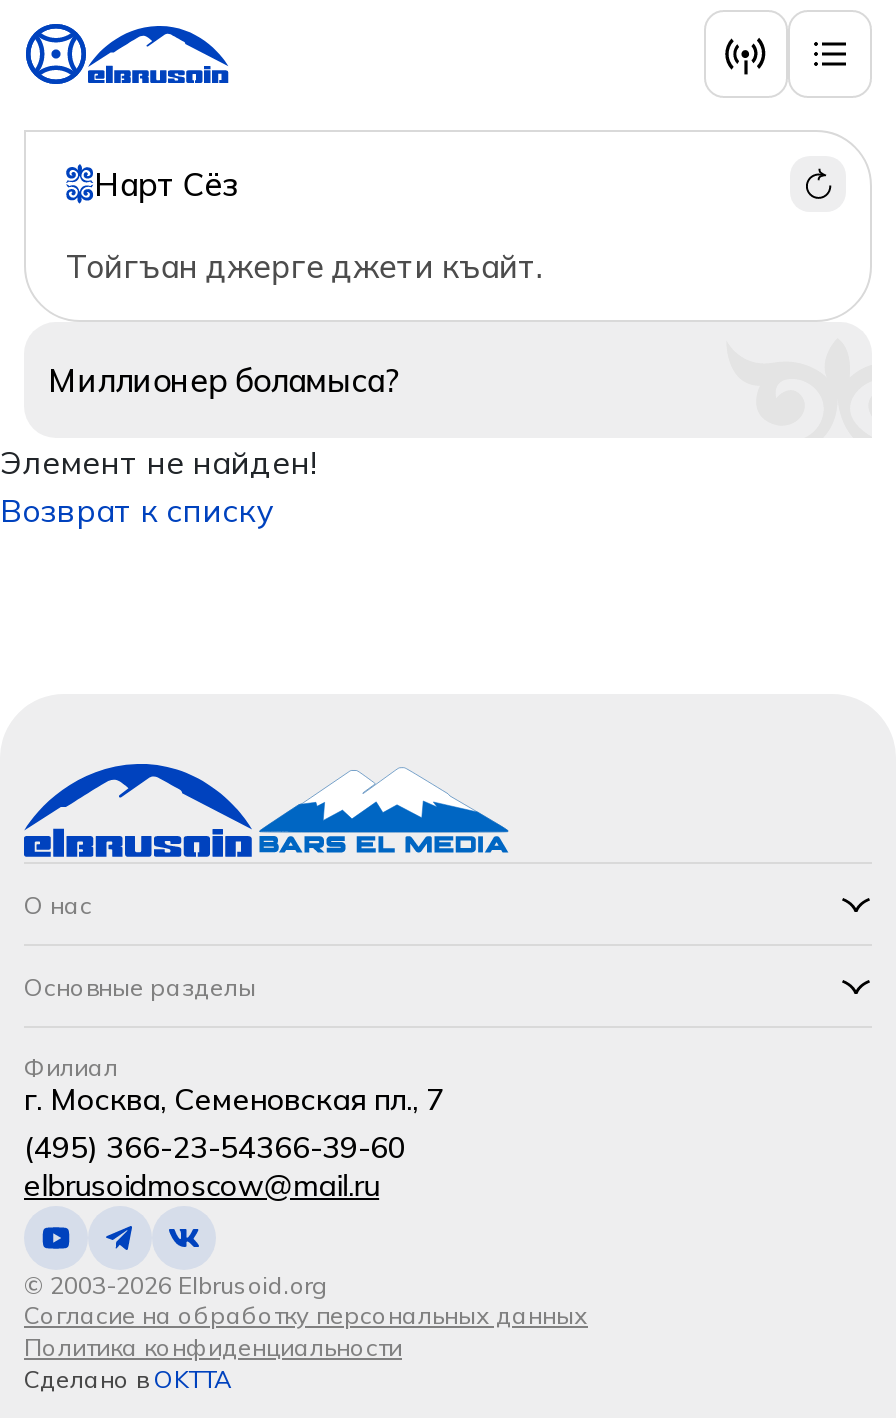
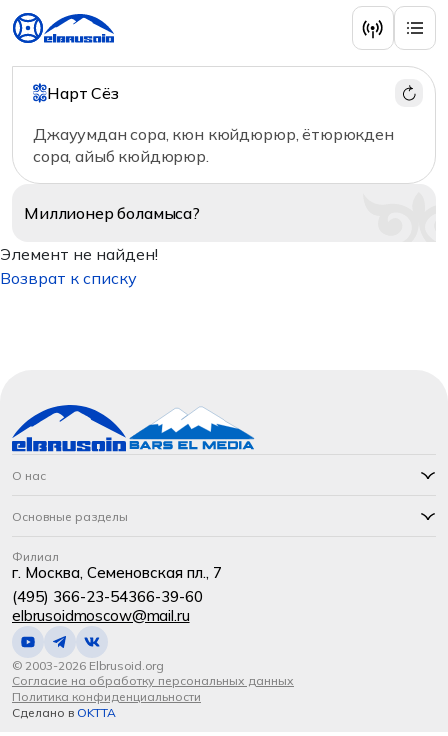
[66,246,541,286] Тойгъан джерге джети къайт. -> [33,124,394,166] Джауумдан сора, кюн кюйдюрюр, ётюрюкден | сора, айыб кюйдюрюр.

